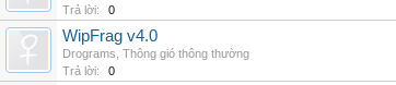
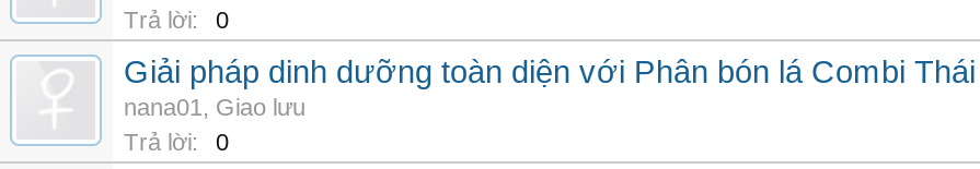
[62,27,249,60] WipFrag v4.0 | Drograms, Thông gió thông thường -> [124,55,976,120] Giải pháp dinh dưỡng toàn diện với Phân bón lá Combi Thái | nana01, Giao lưu

